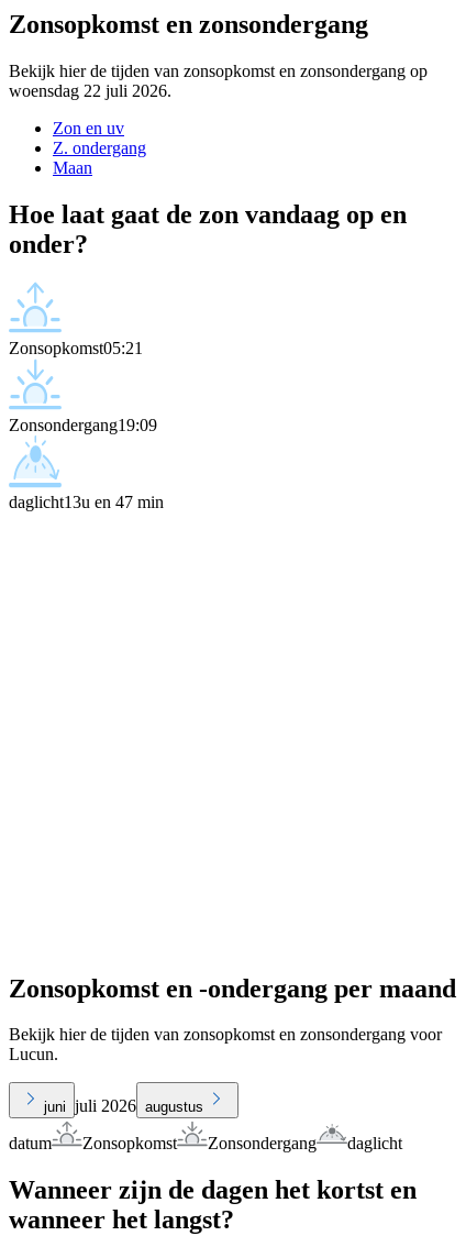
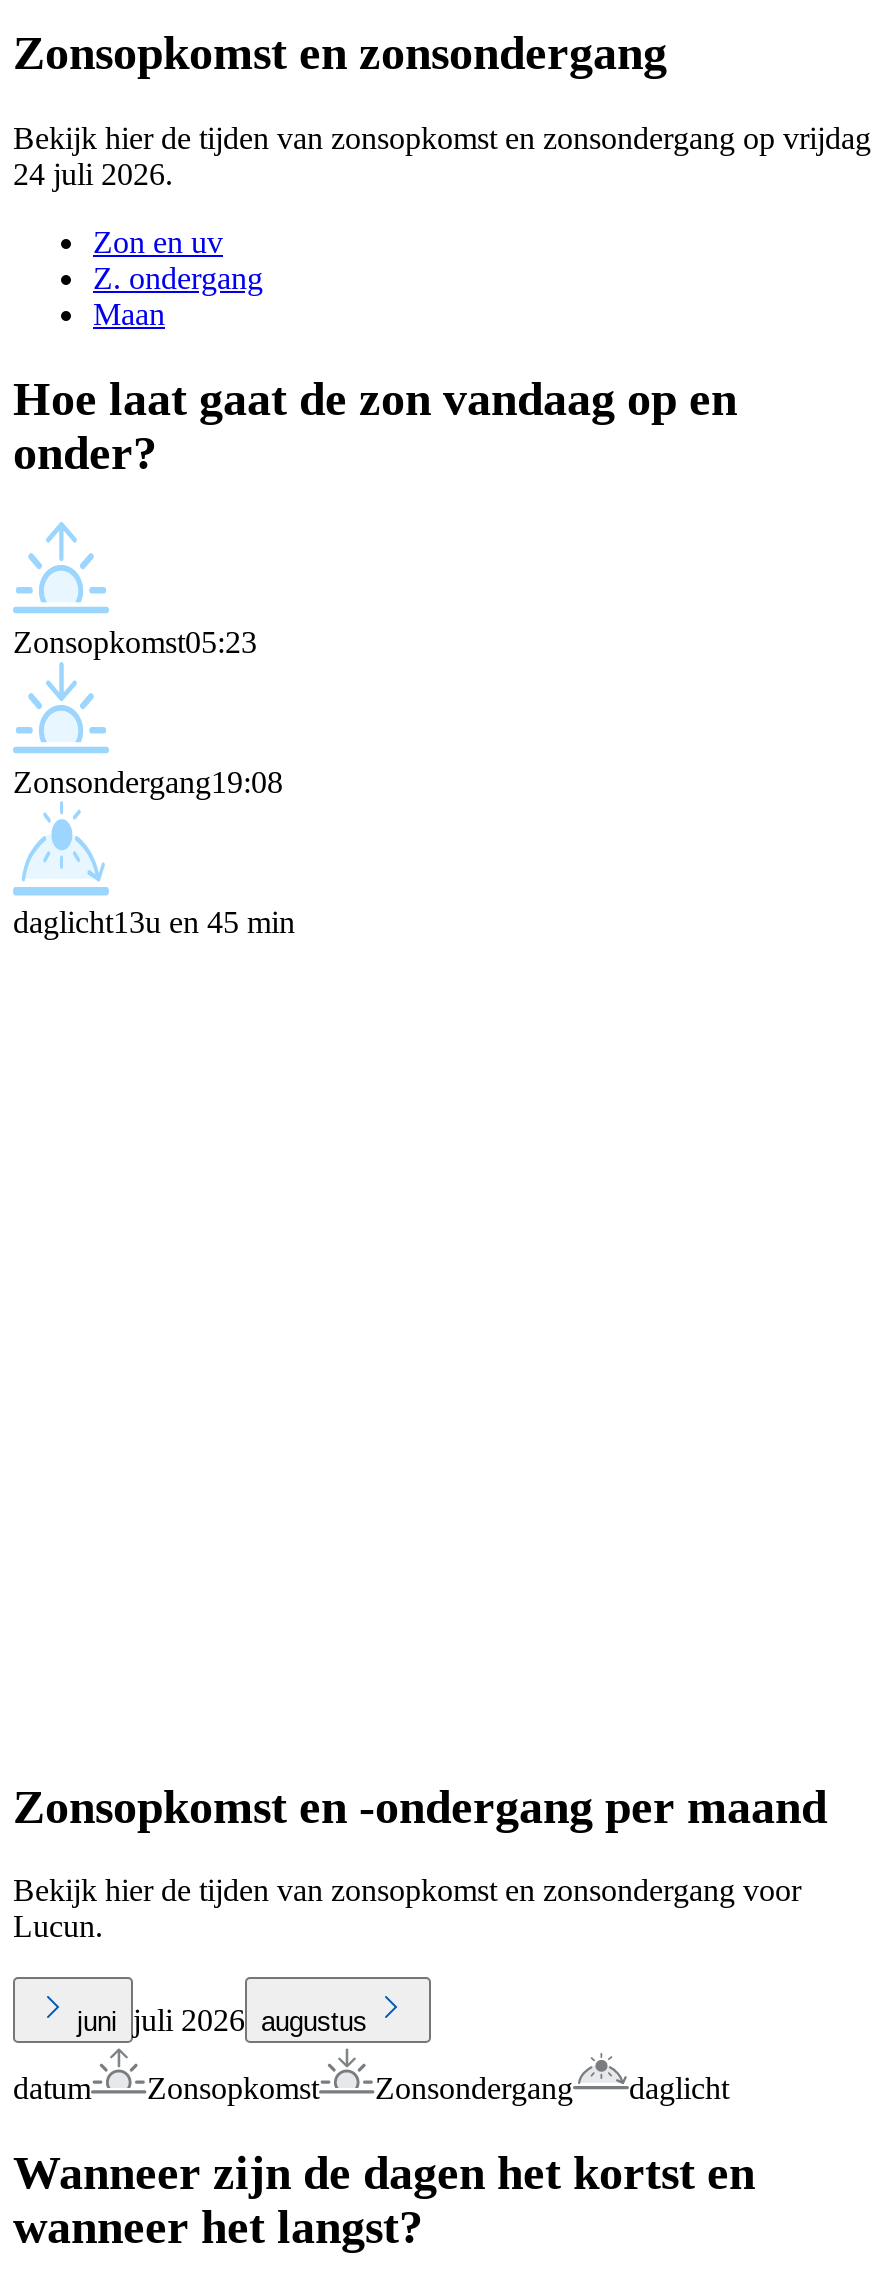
[9,61,428,100] Bekijk hier de tijden van zonsopkomst en zonsondergang op | woensdag 22 juli 2026. -> [13,121,871,191] Bekijk hier de tijden van zonsopkomst en zonsondergang op vrijdag | 24 juli 2026.
[9,338,143,357] Zonsopkomst05:21 -> [13,624,257,658] Zonsopkomst05:23
[9,415,157,434] Zonsondergang19:09 -> [13,764,283,798] Zonsondergang19:08
[9,492,164,511] daglicht13u en 47 min -> [13,904,295,938] daglicht13u en 45 min

